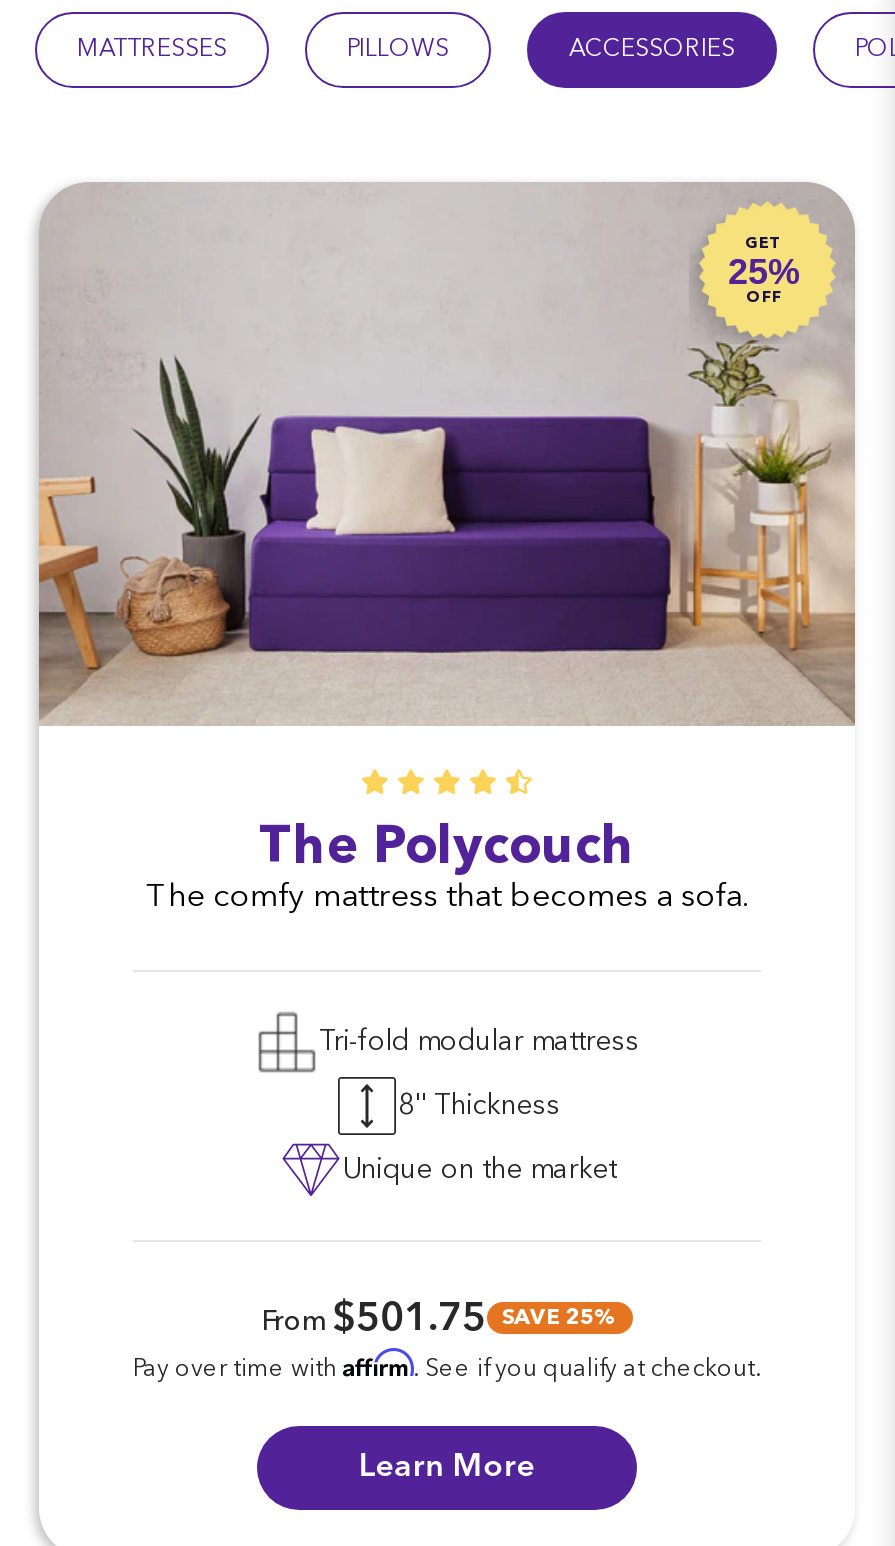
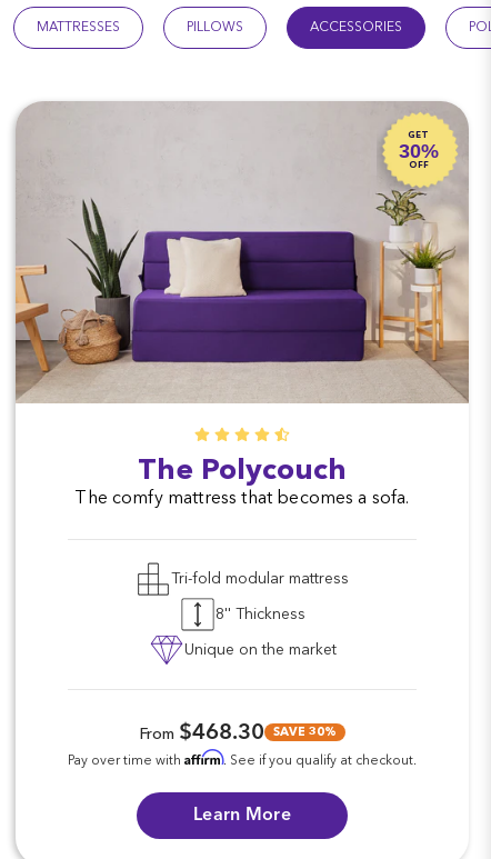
[728,253,800,293] 25% -> [398,140,438,163] 30%
[262,1300,486,1340] From $501.75 -> [139,722,264,745] From $468.30
[502,1307,616,1329] SAVE 25% -> [273,726,336,739] SAVE 30%

